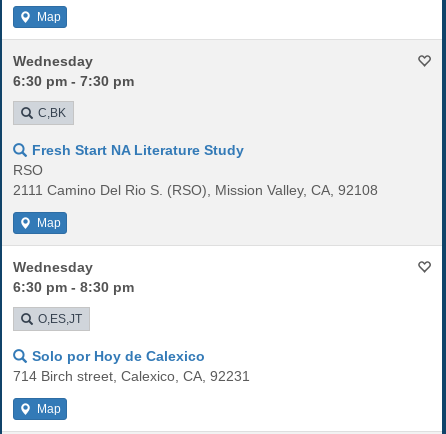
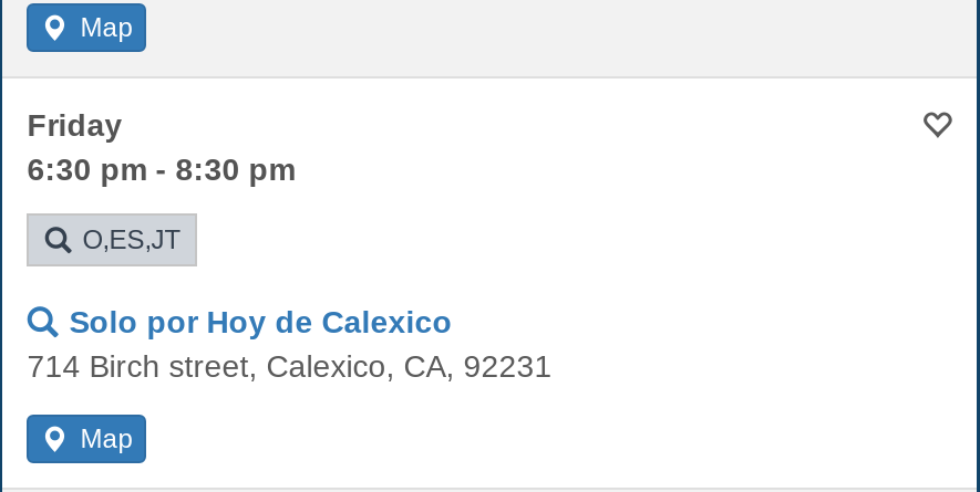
[13,53,378,275] Wednesday | 6:30 pm - 7:30 pm | C,BK | Fresh Start NA Literature Study | RSO | 2111 Camino Del Rio S. (RSO), Mission Valley, CA, 92108 | Map | Wednesday -> [27,107,122,143] Friday

